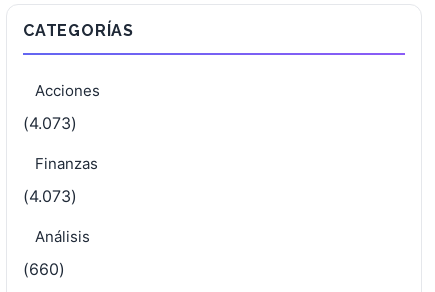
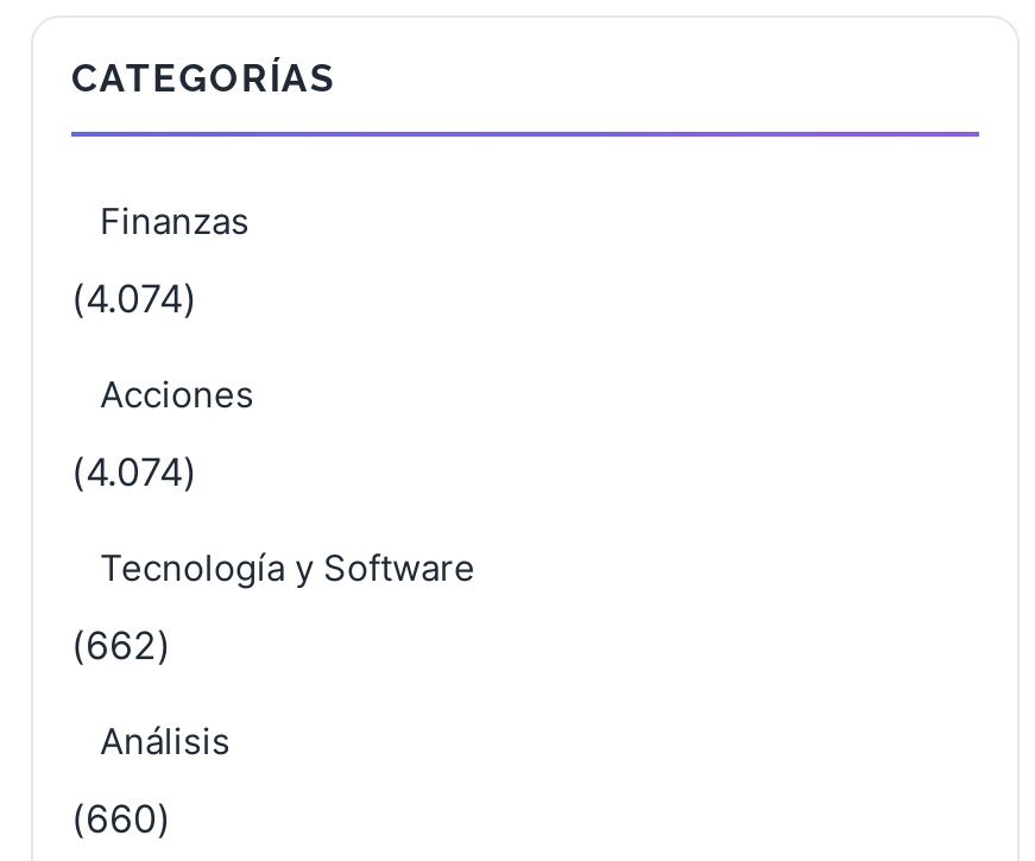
none -> [71,198,250,321] Finanzas | (4.074)
[23,113,77,133] (4.073) -> [71,447,197,495] (4.074)
[35,154,98,173] Finanzas -> [100,545,475,590] Tecnología y Software
[23,186,77,206] (4.073) -> [71,621,171,668] (662)

